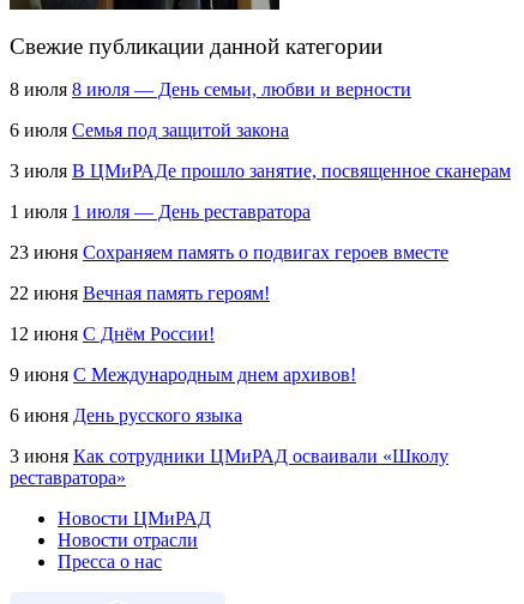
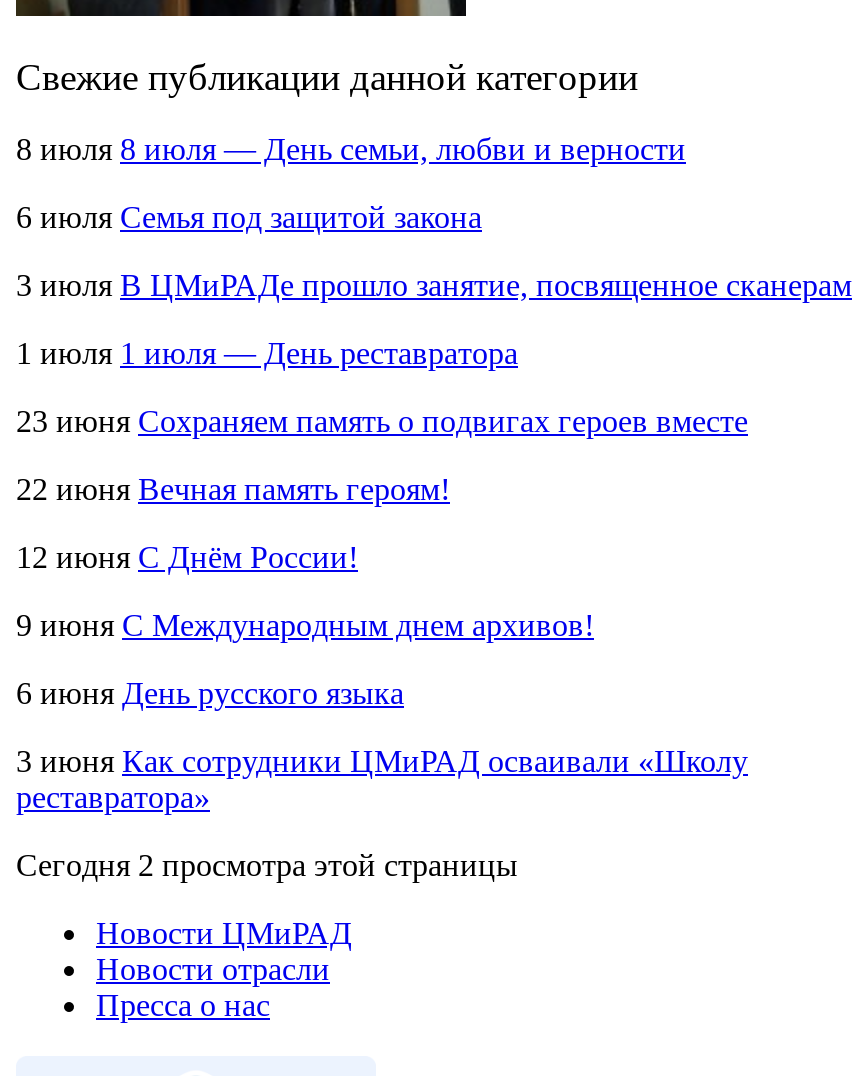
none -> [16,848,518,882] Сегодня 2 просмотра этой страницы

